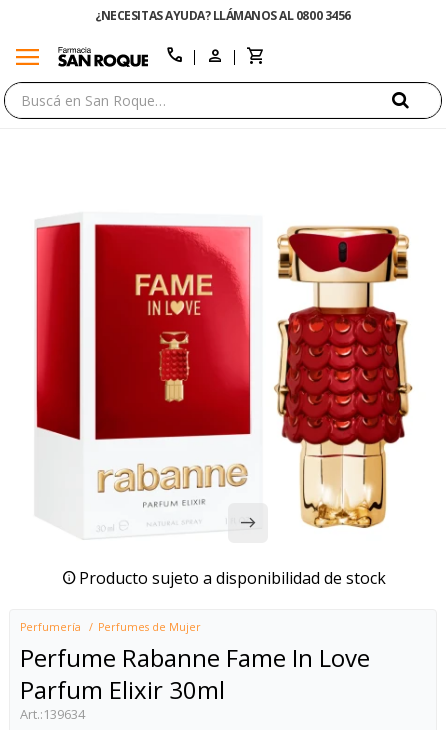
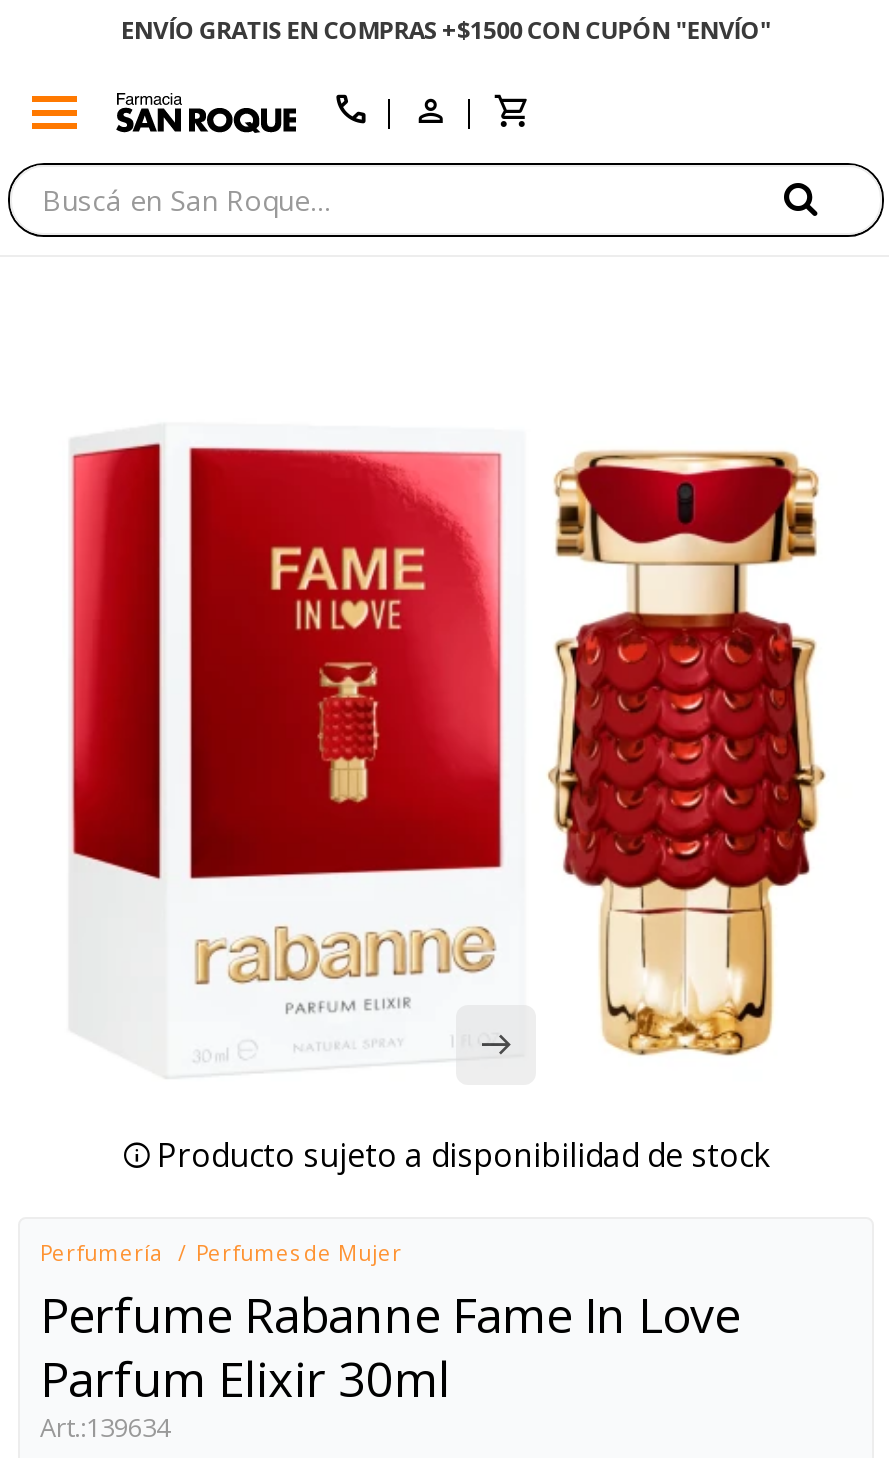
[95,7,351,24] ¿NECESITAS AYUDA? LLÁMANOS AL 0800 3456 -> [121,13,771,47] ENVÍO GRATIS EN COMPRAS +$1500 CON CUPÓN "ENVÍO"

